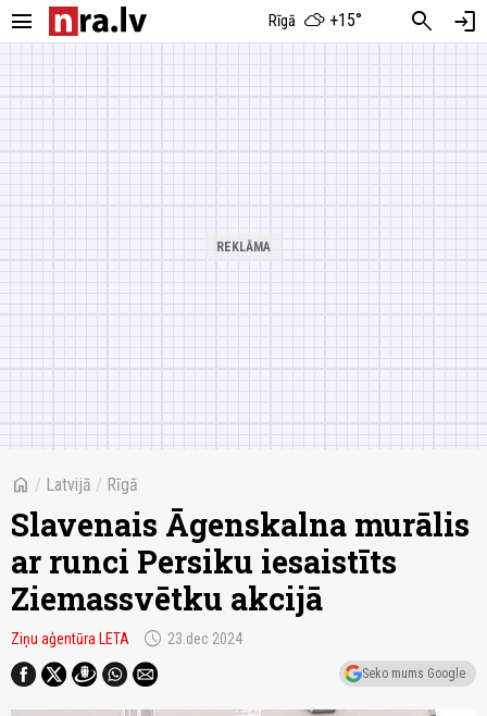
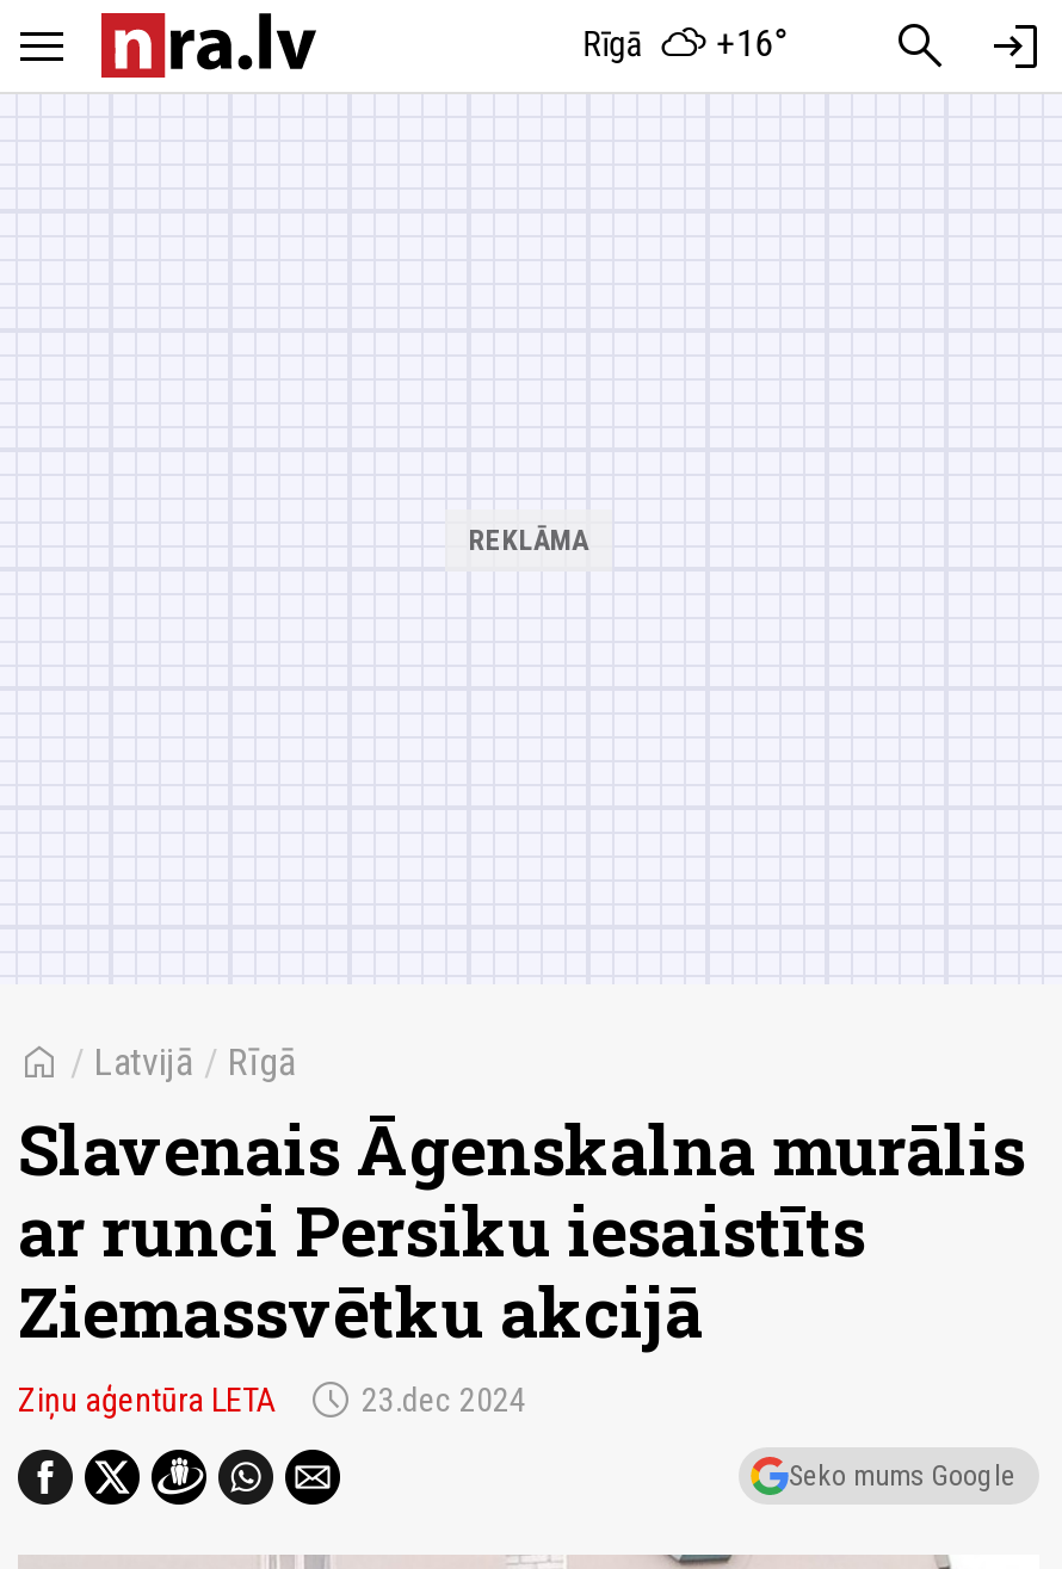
[268,10,362,30] Rīgā +15° -> [583,20,788,66] Rīgā +16°

